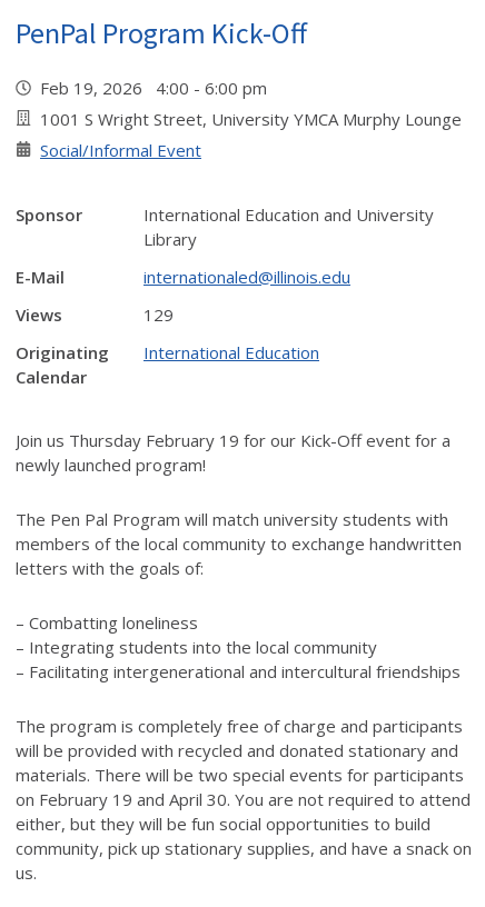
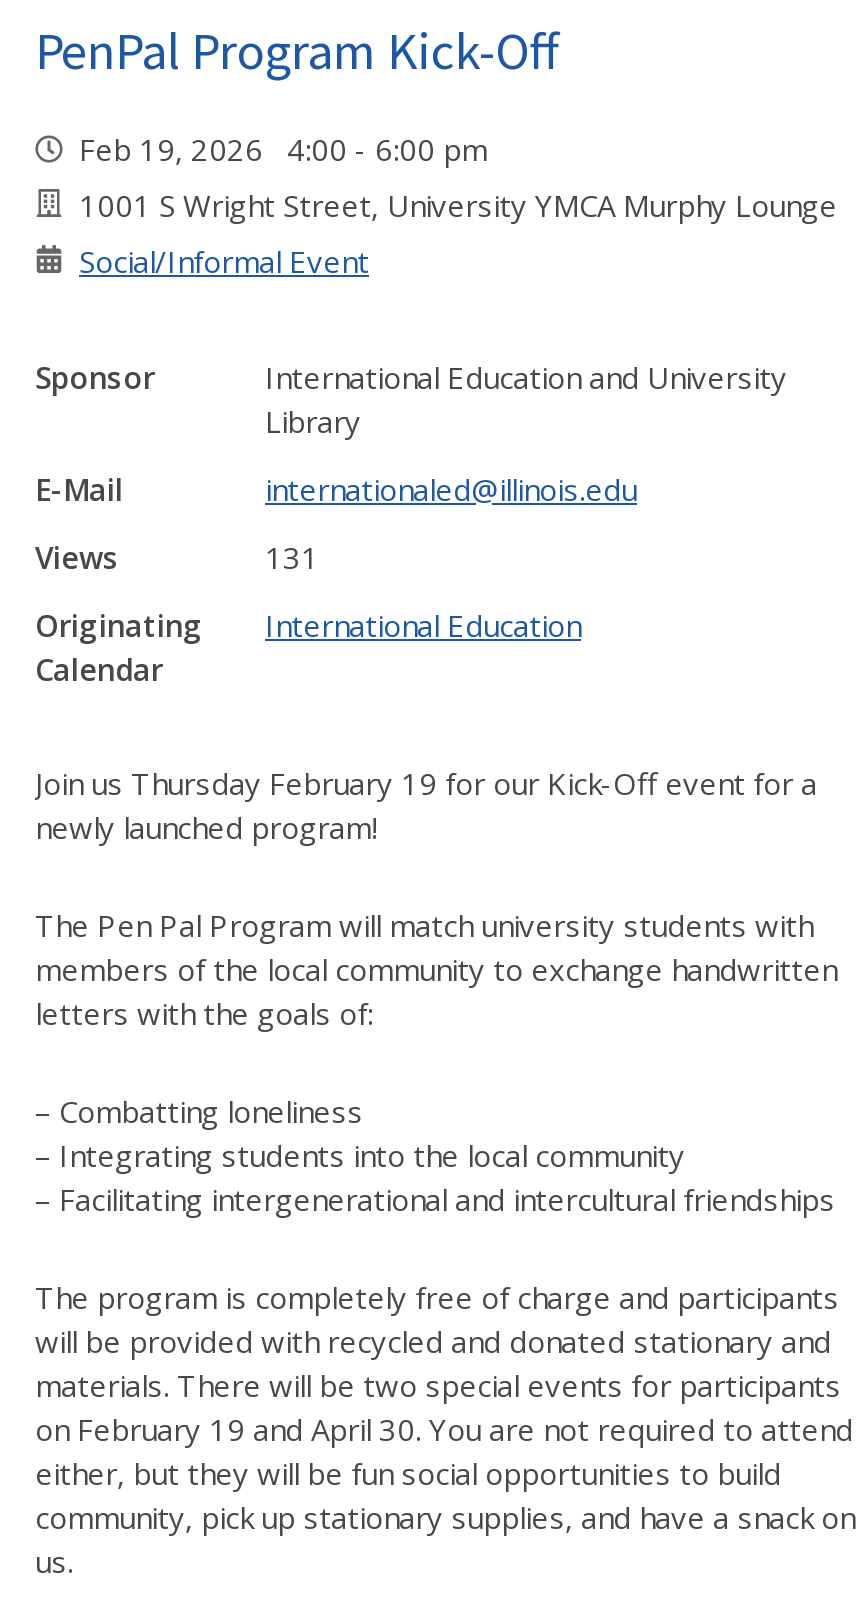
[143,304,174,326] 129 -> [265,538,319,578] 131

